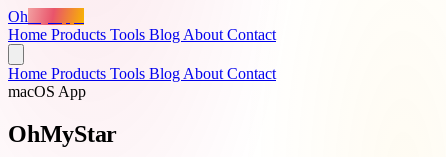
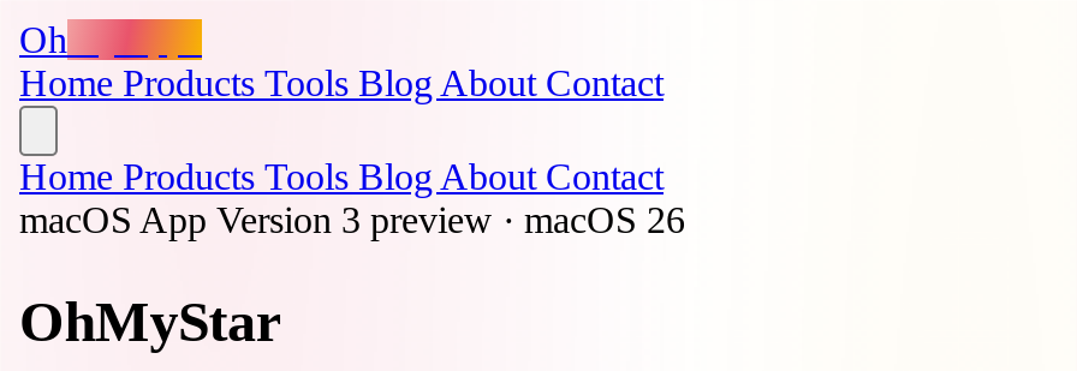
[8,83,86,100] macOS App -> [19,199,685,240] macOS App Version 3 preview · macOS 26

